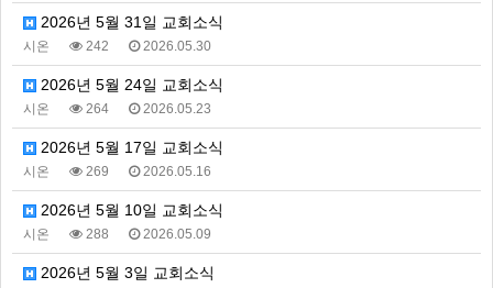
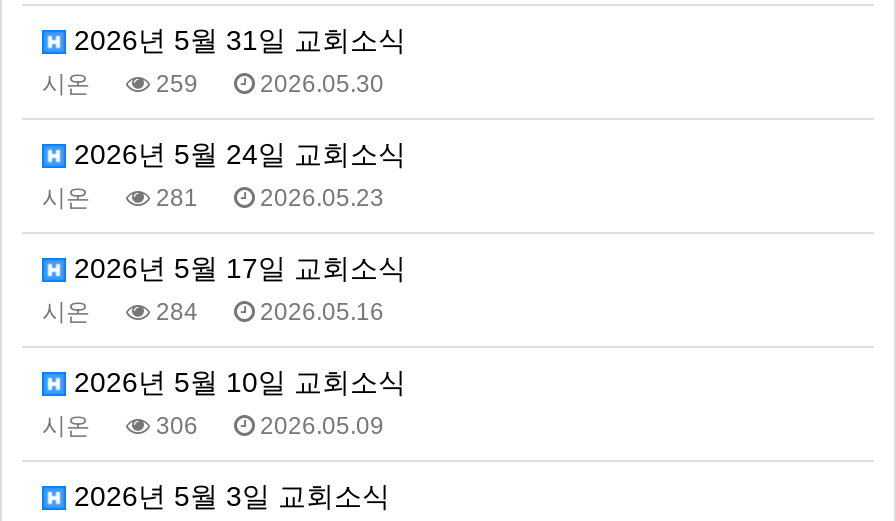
[83,38,211,54] 242 2026.05.30 -> [150,70,384,98] 259 2026.05.30
[83,101,211,117] 264 2026.05.23 -> [150,184,384,212] 281 2026.05.23
[83,164,211,179] 269 2026.05.16 -> [150,298,384,326] 284 2026.05.16
[83,226,211,242] 288 2026.05.09 -> [150,412,384,440] 306 2026.05.09

